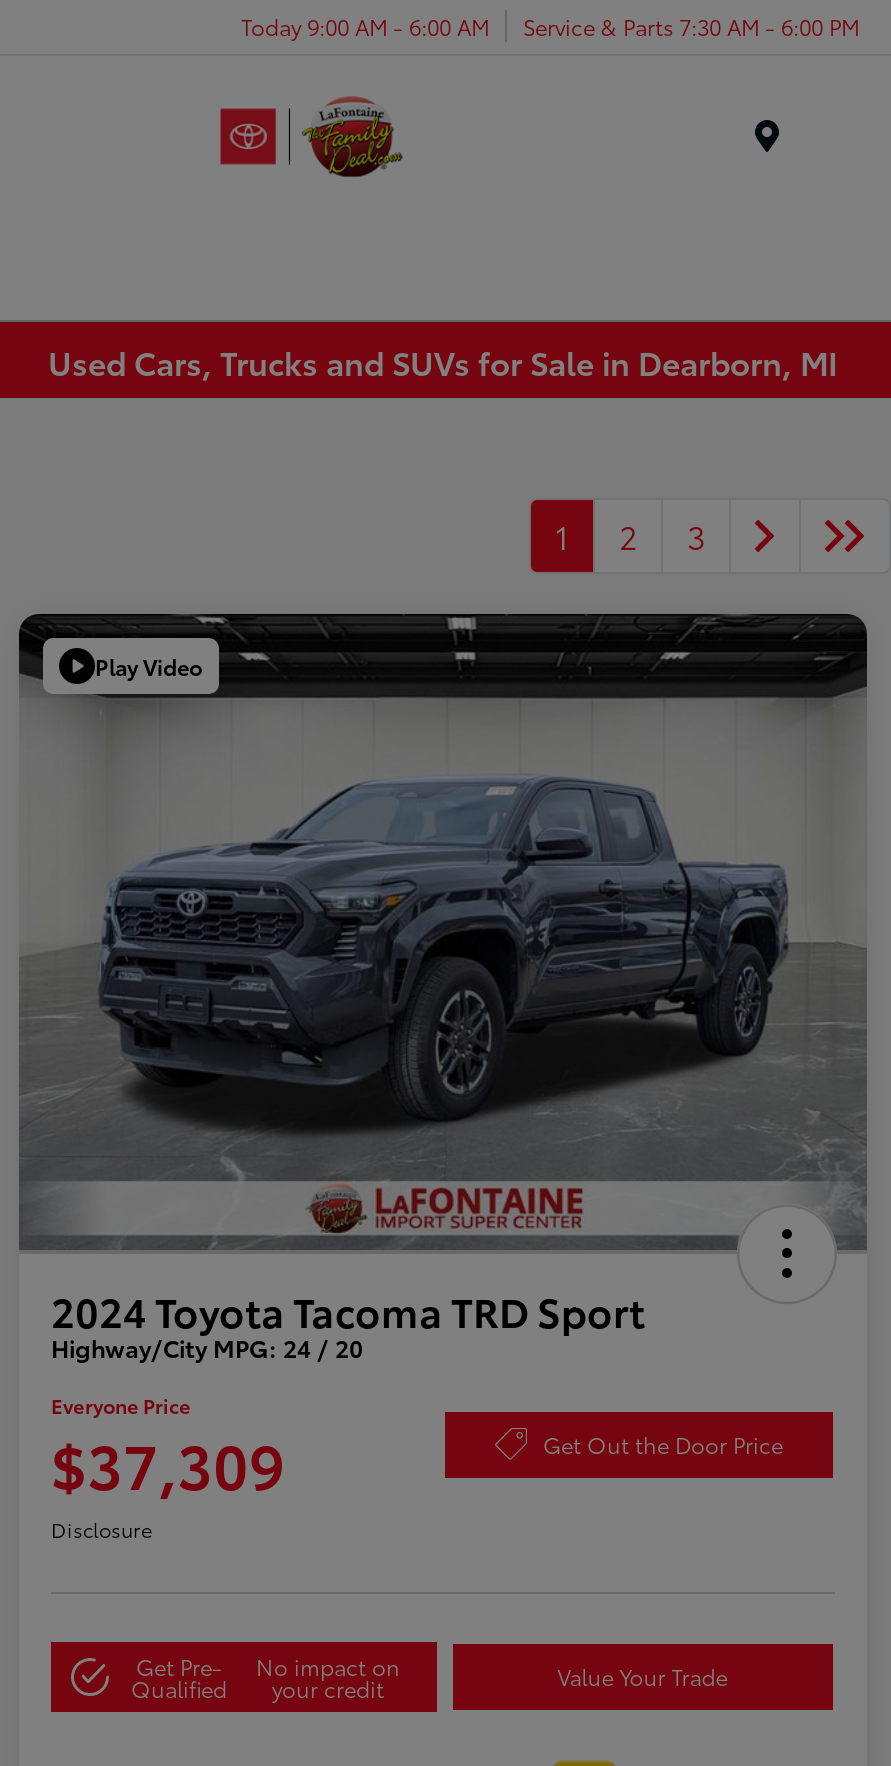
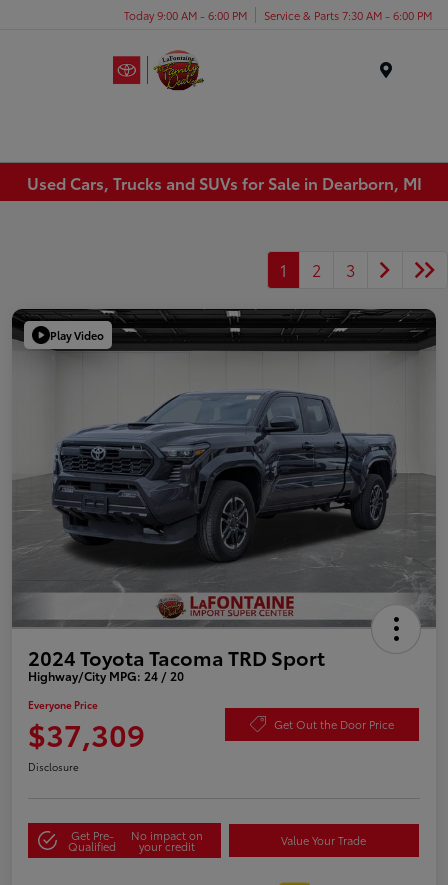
[241,9,859,41] Today 9:00 AM - 6:00 AM Service & Parts 7:30 AM - 6:00 PM -> [124,6,432,22] Today 9:00 AM - 6:00 PM Service & Parts 7:30 AM - 6:00 PM

